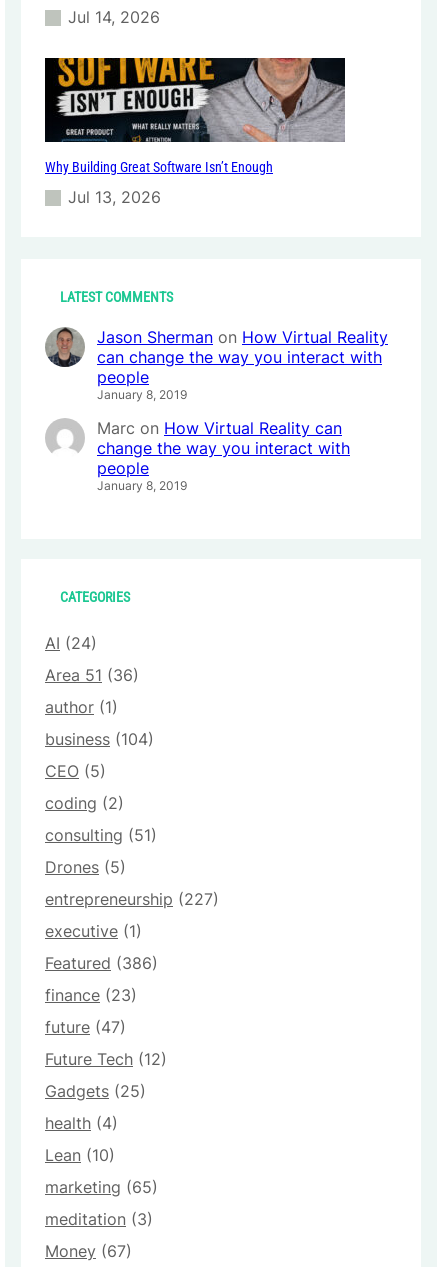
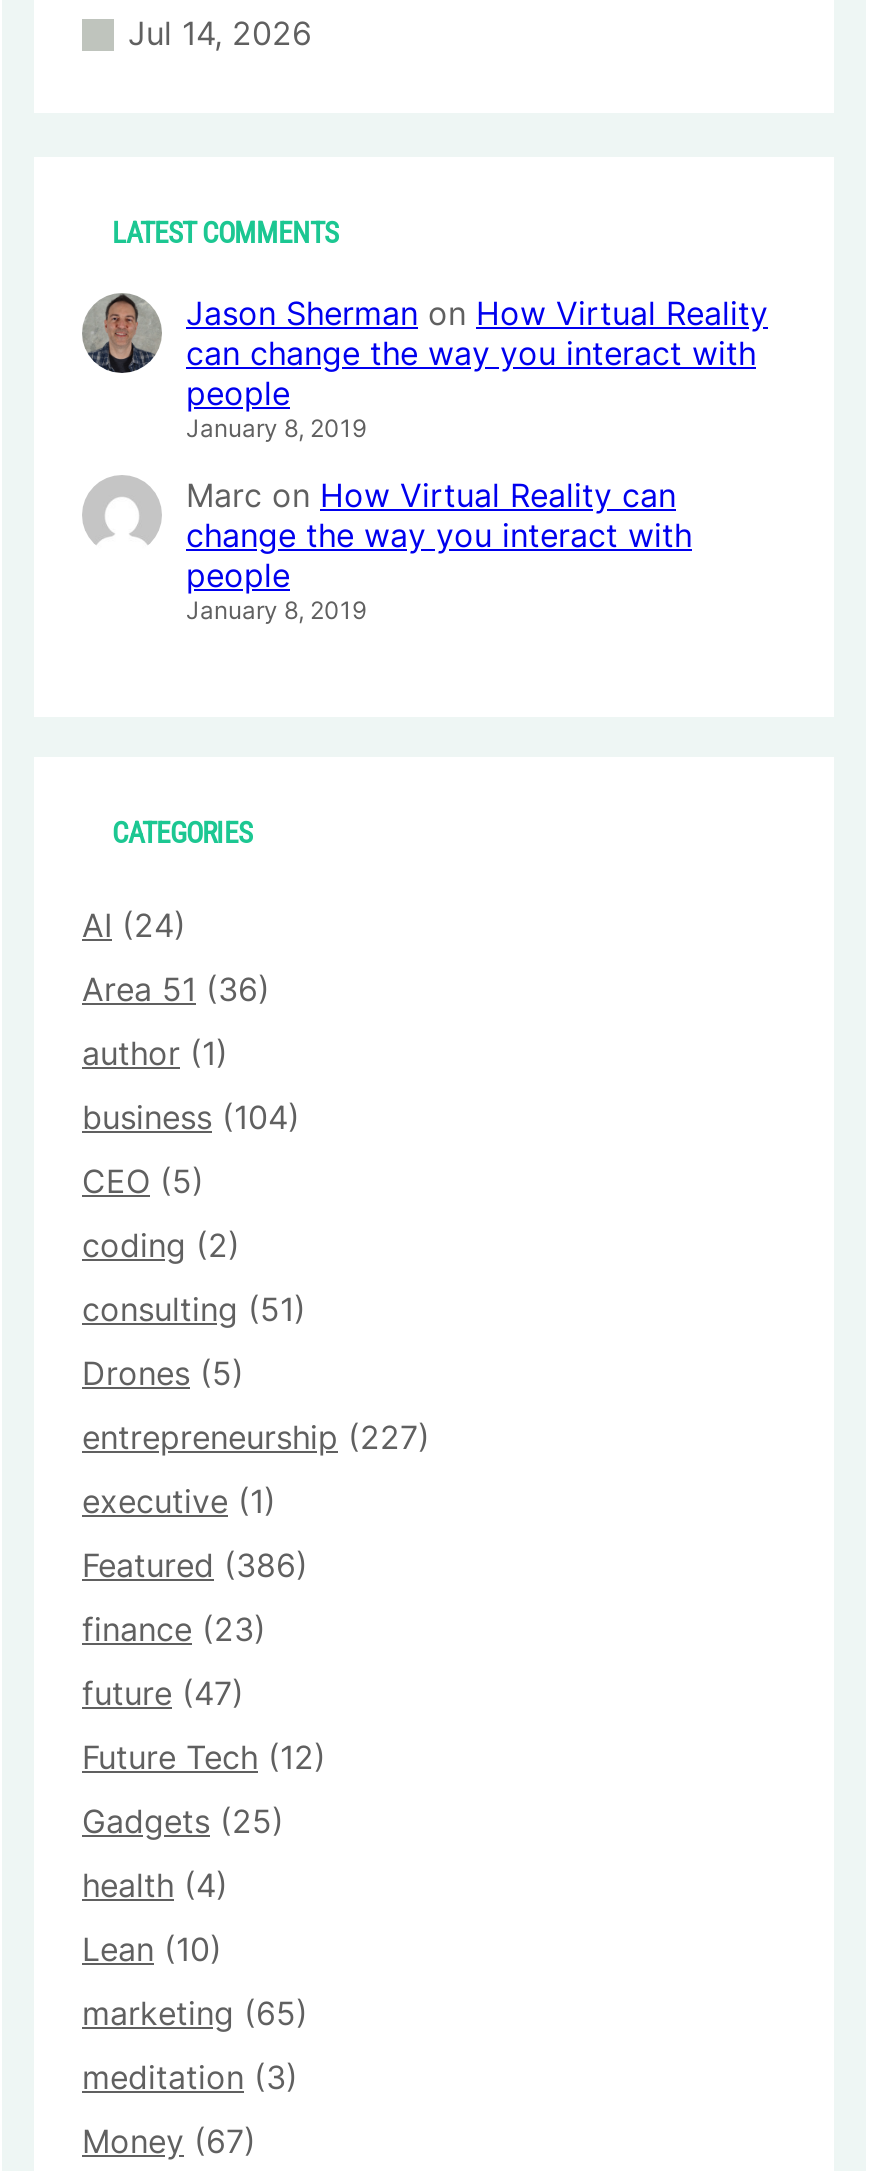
[44,57,346,207] [image] | Why Building Great Software Isn’t Enough | Jul 13, 2026 -> none

